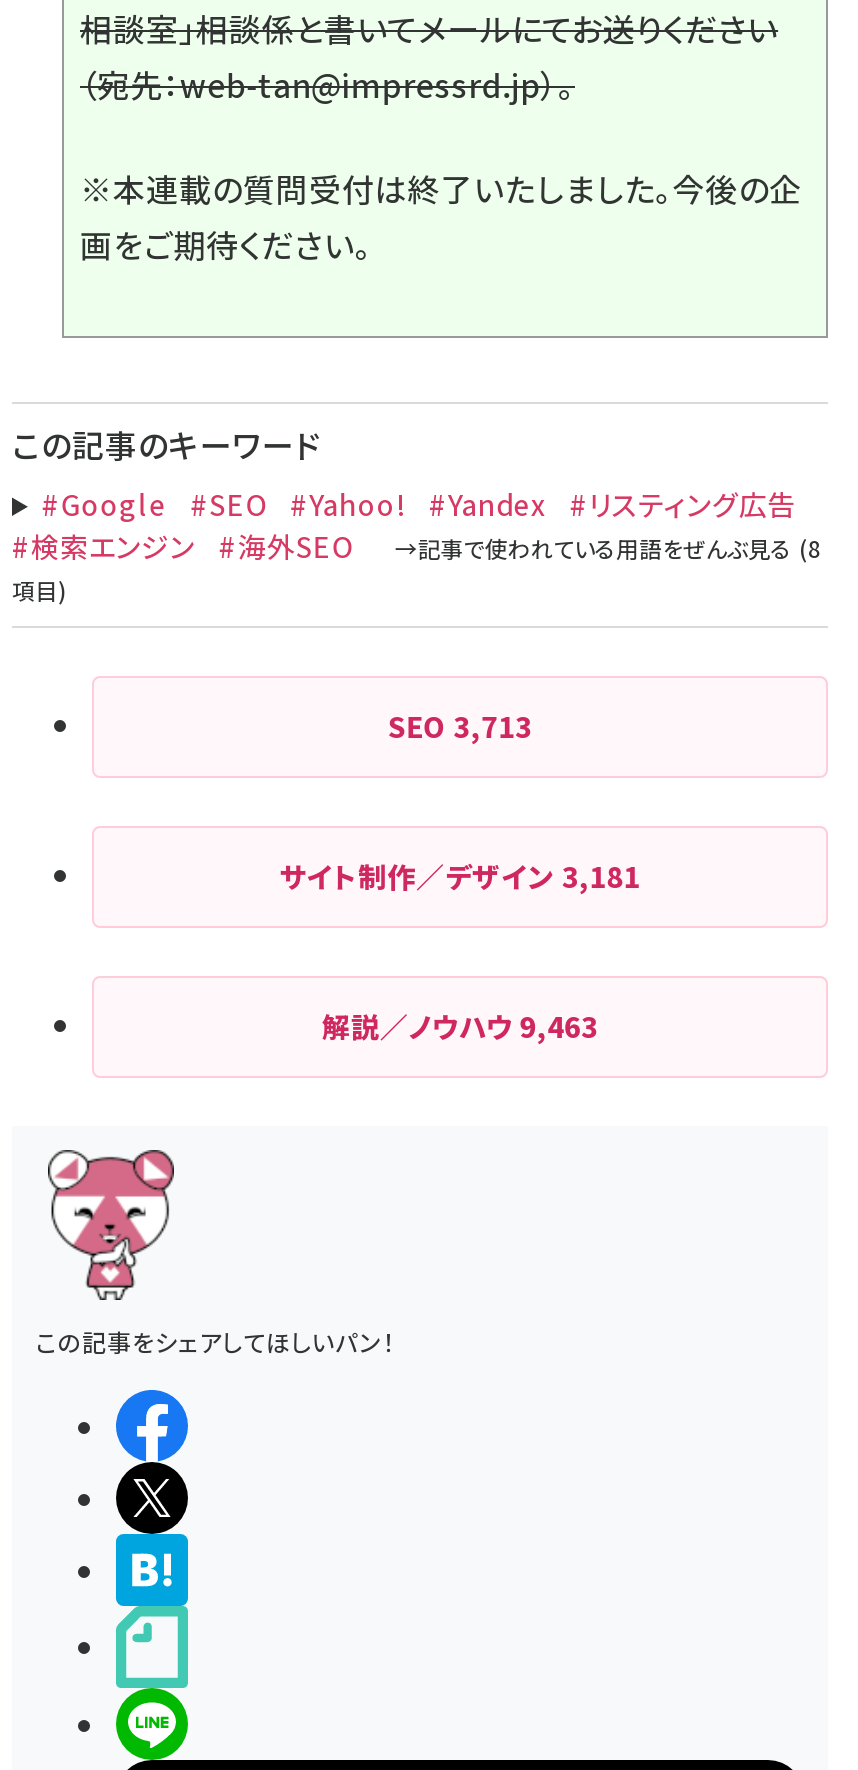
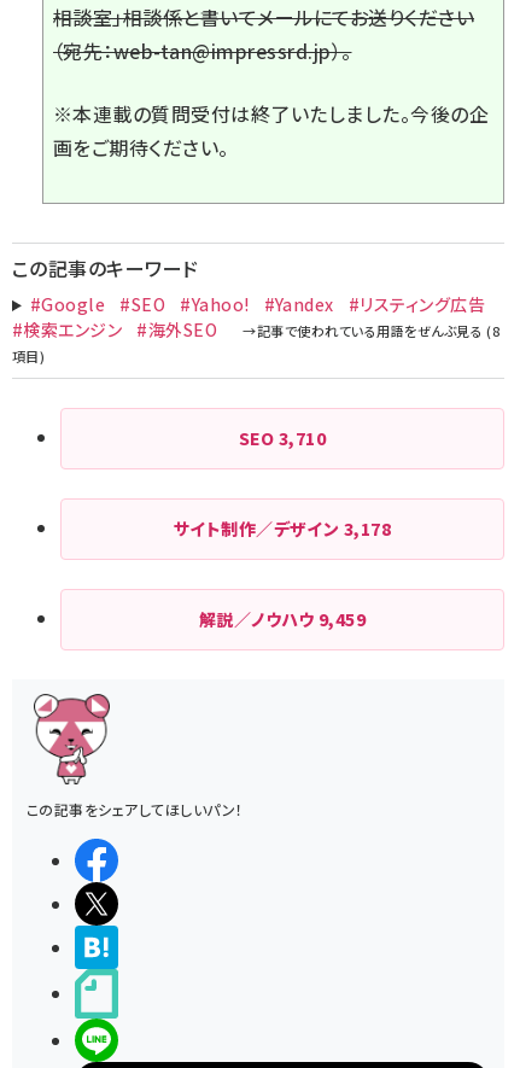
[388,706,532,746] SEO 3,713 -> [239,426,326,450] SEO 3,710
[279,856,641,896] サイト制作／デザイン3,181 -> [173,517,391,541] サイト制作／デザイン3,178
[322,1006,598,1046] 解説／ノウハウ9,463 -> [199,607,366,631] 解説／ノウハウ9,459

